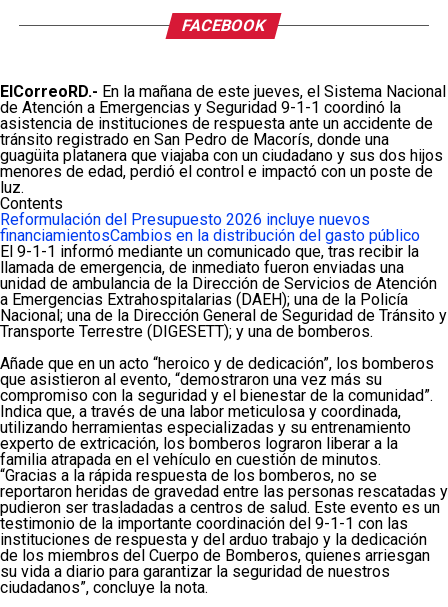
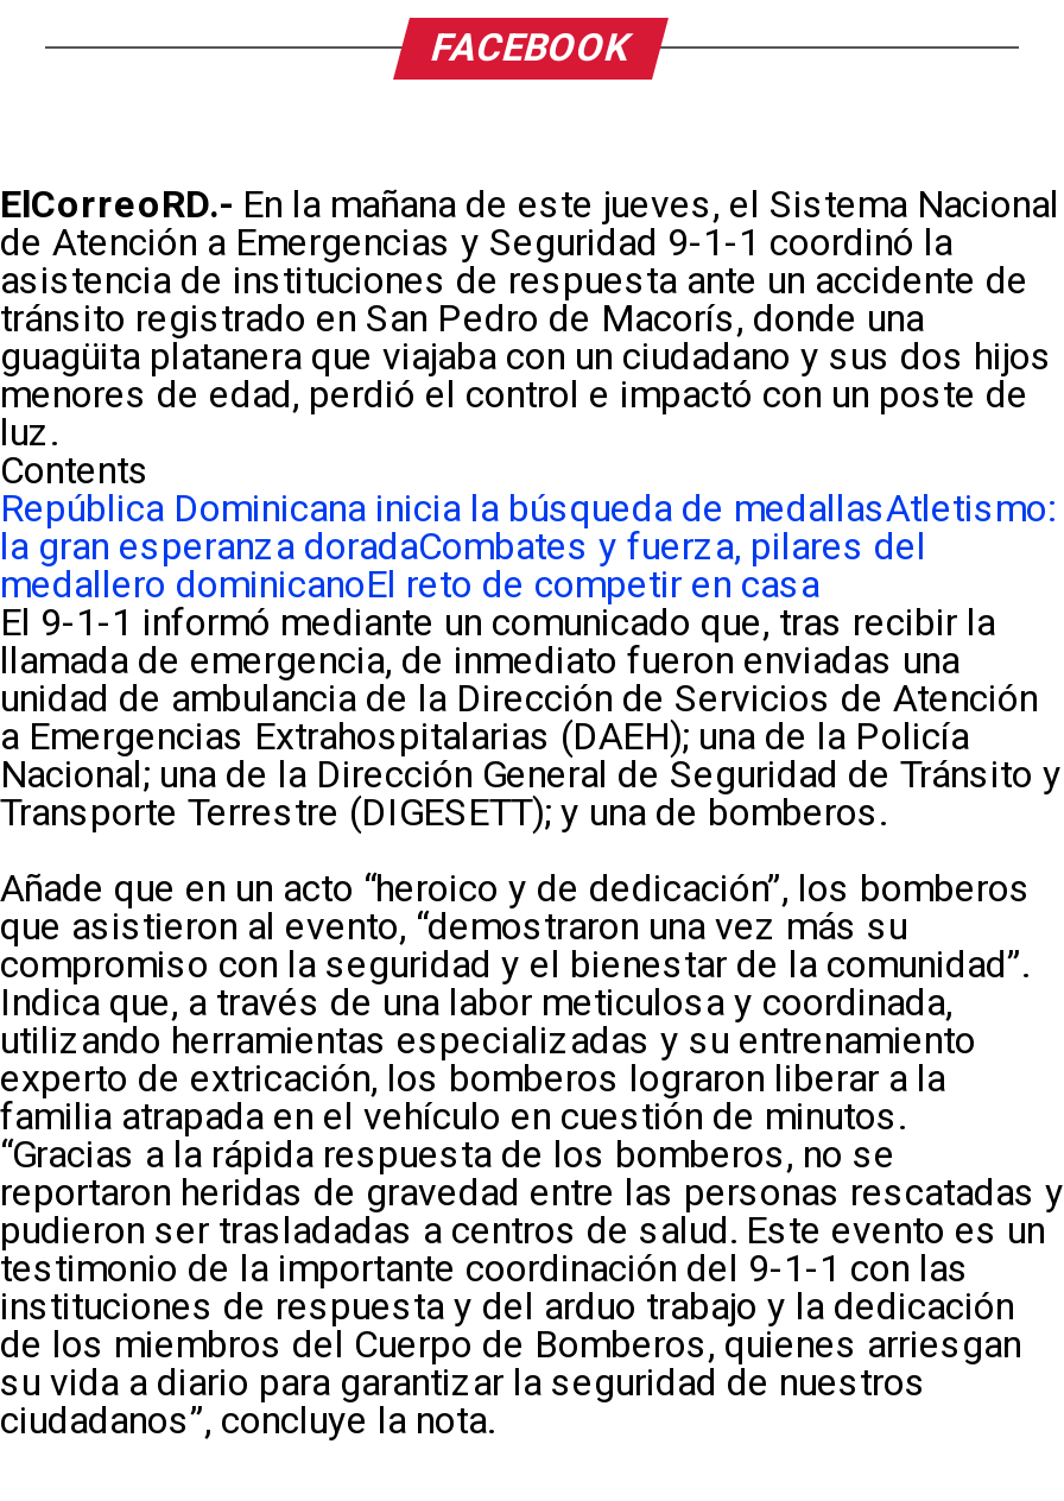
[0,210,420,245] Reformulación del Presupuesto 2026 incluye nuevos | financiamientosCambios en la distribución del gasto público -> [0,487,1054,608] República Dominicana inicia la búsqueda de medallasAtletismo: | la gran esperanza doradaCombates y fuerza, pilares del | medallero dominicanoEl reto de competir en casa

